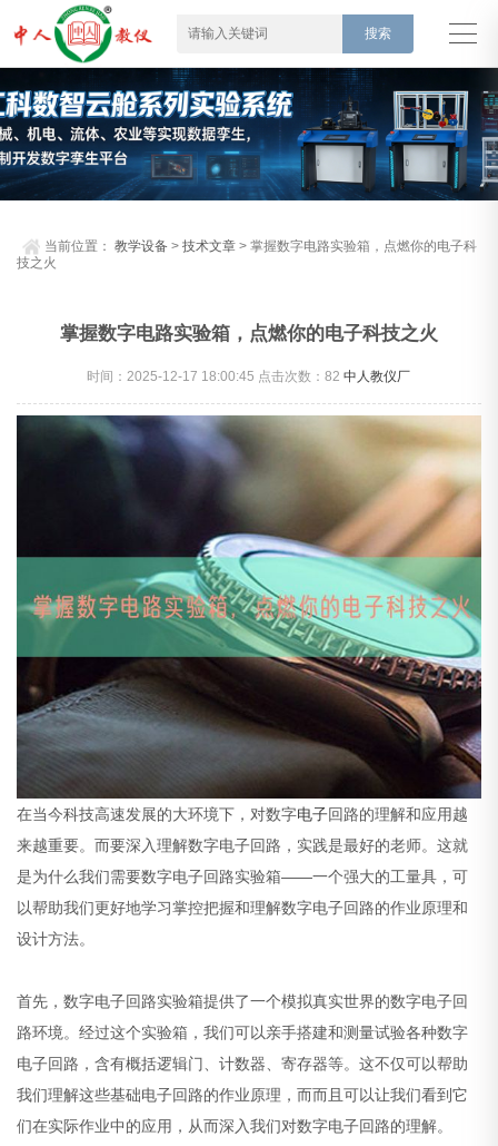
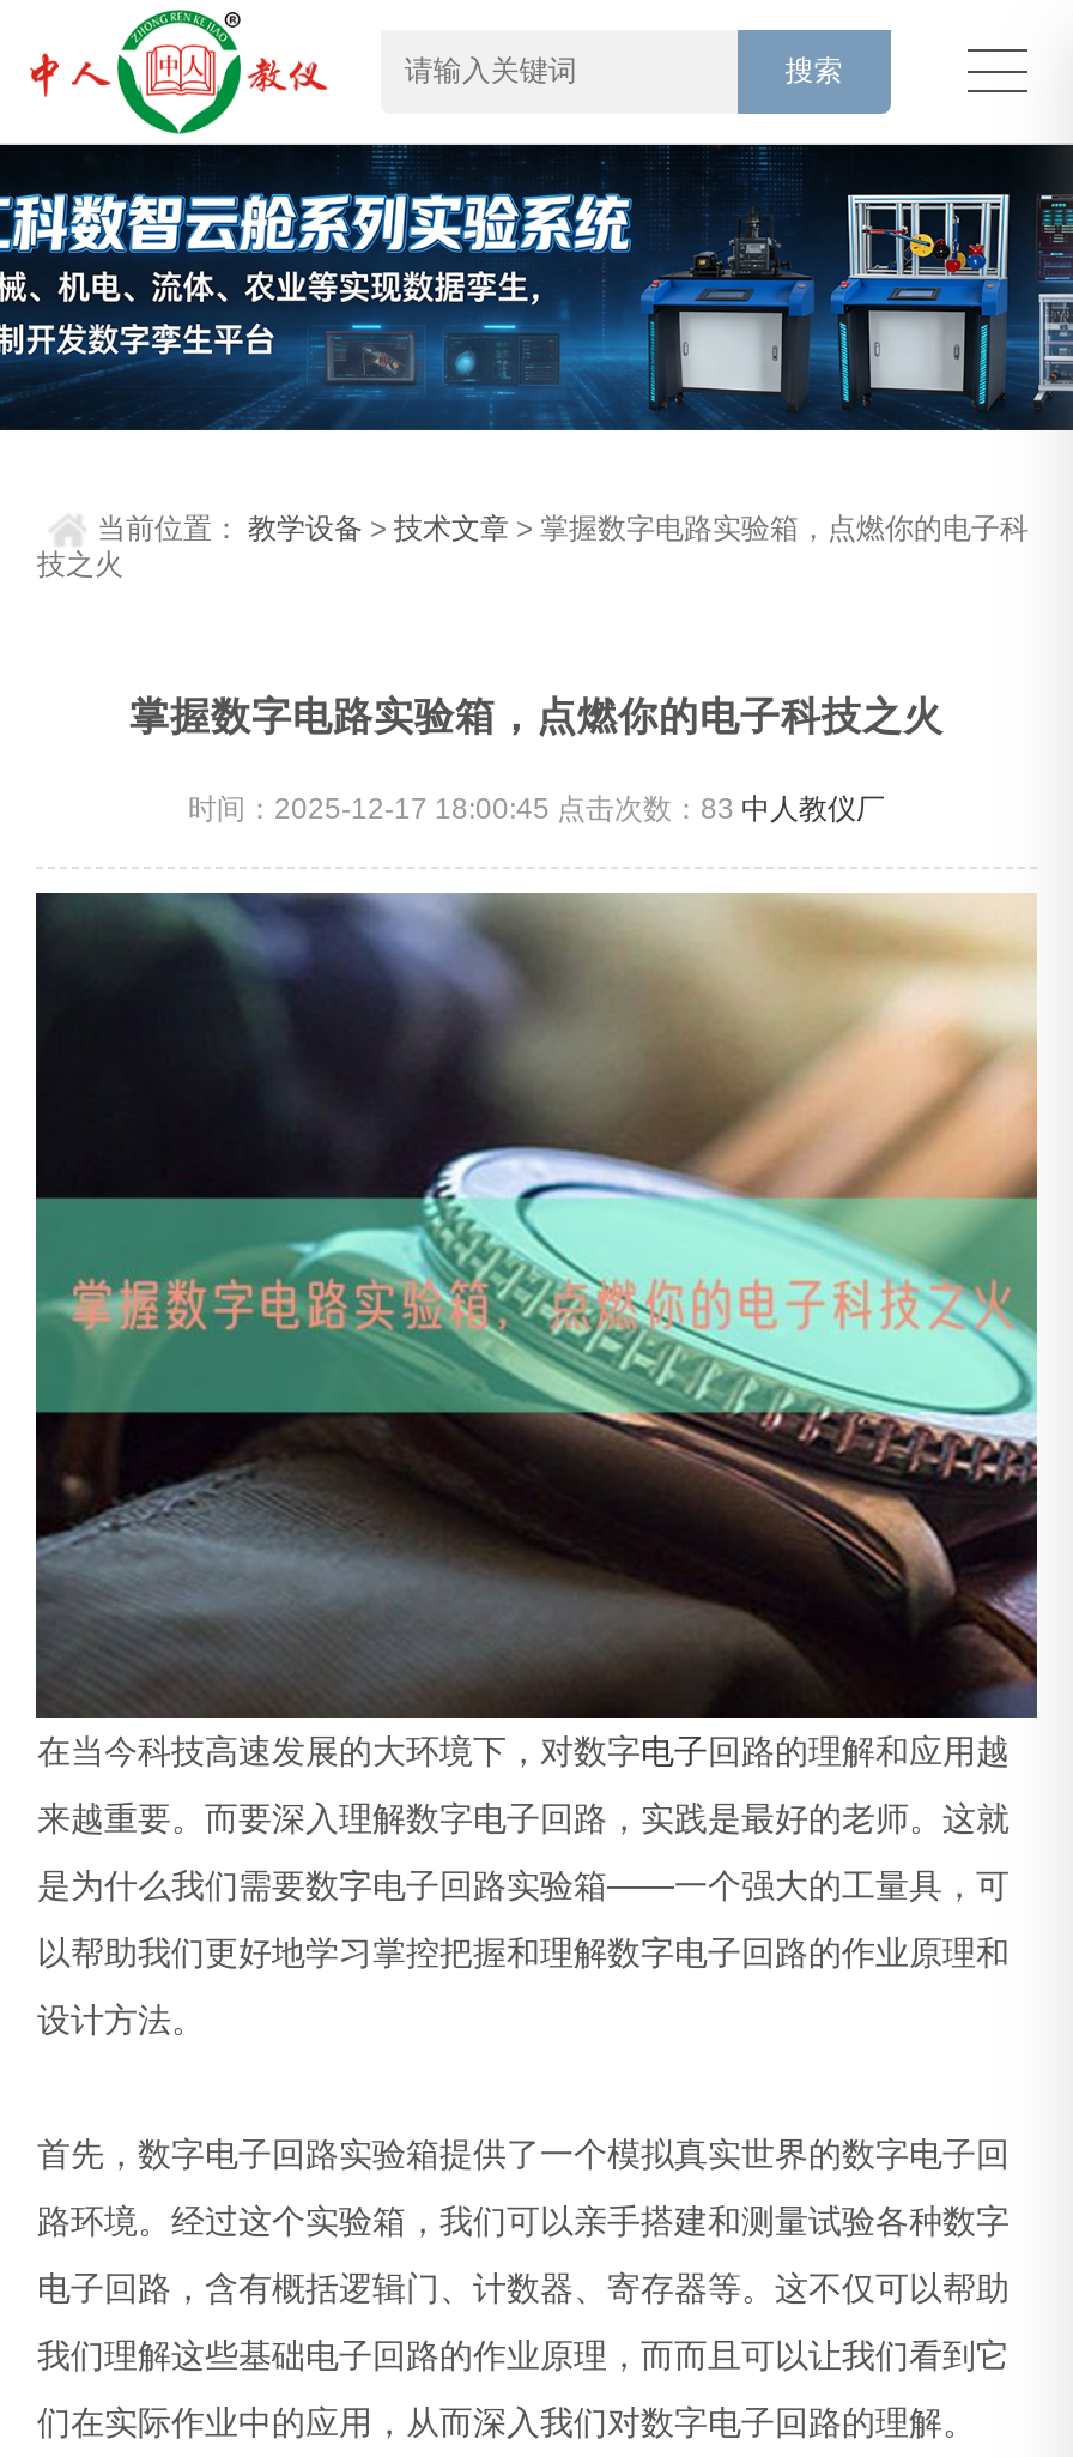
[87,369,411,384] 时间：2025-12-17 18:00:45 点击次数：82中人教仪厂 -> [188,793,885,826] 时间：2025-12-17 18:00:45 点击次数：83中人教仪厂

